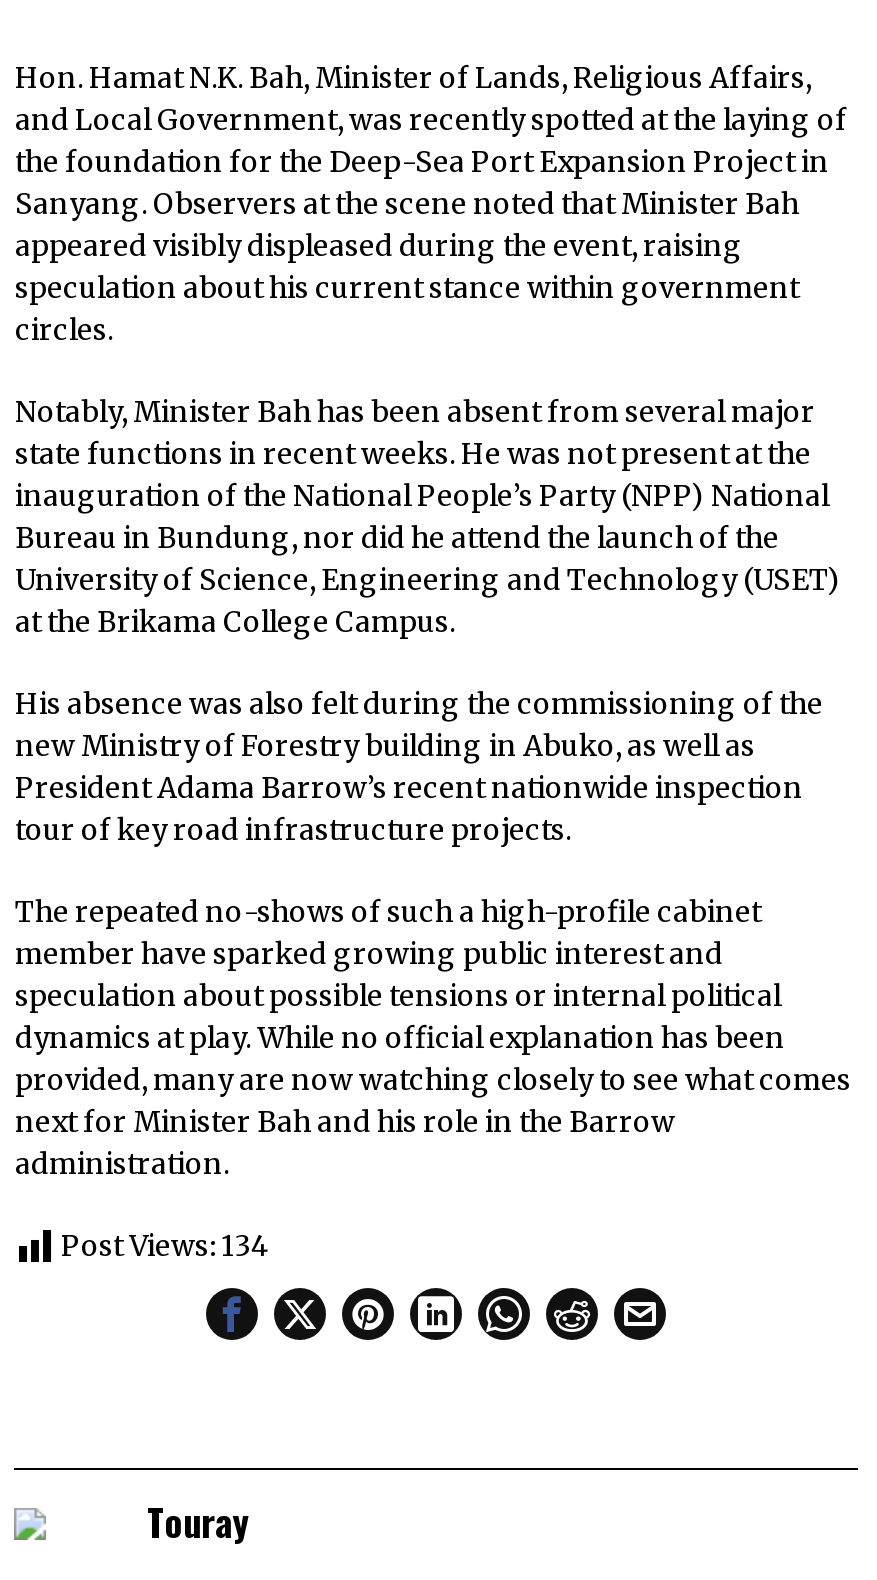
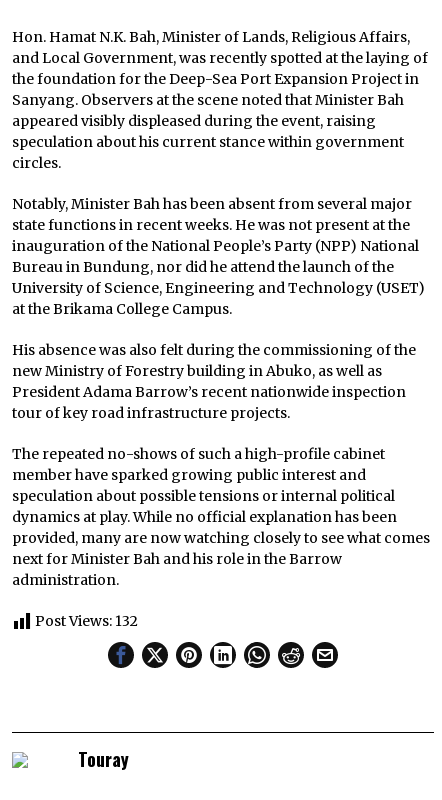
[61,1227,269,1263] Post Views: 134 -> [35,612,138,630] Post Views: 132

